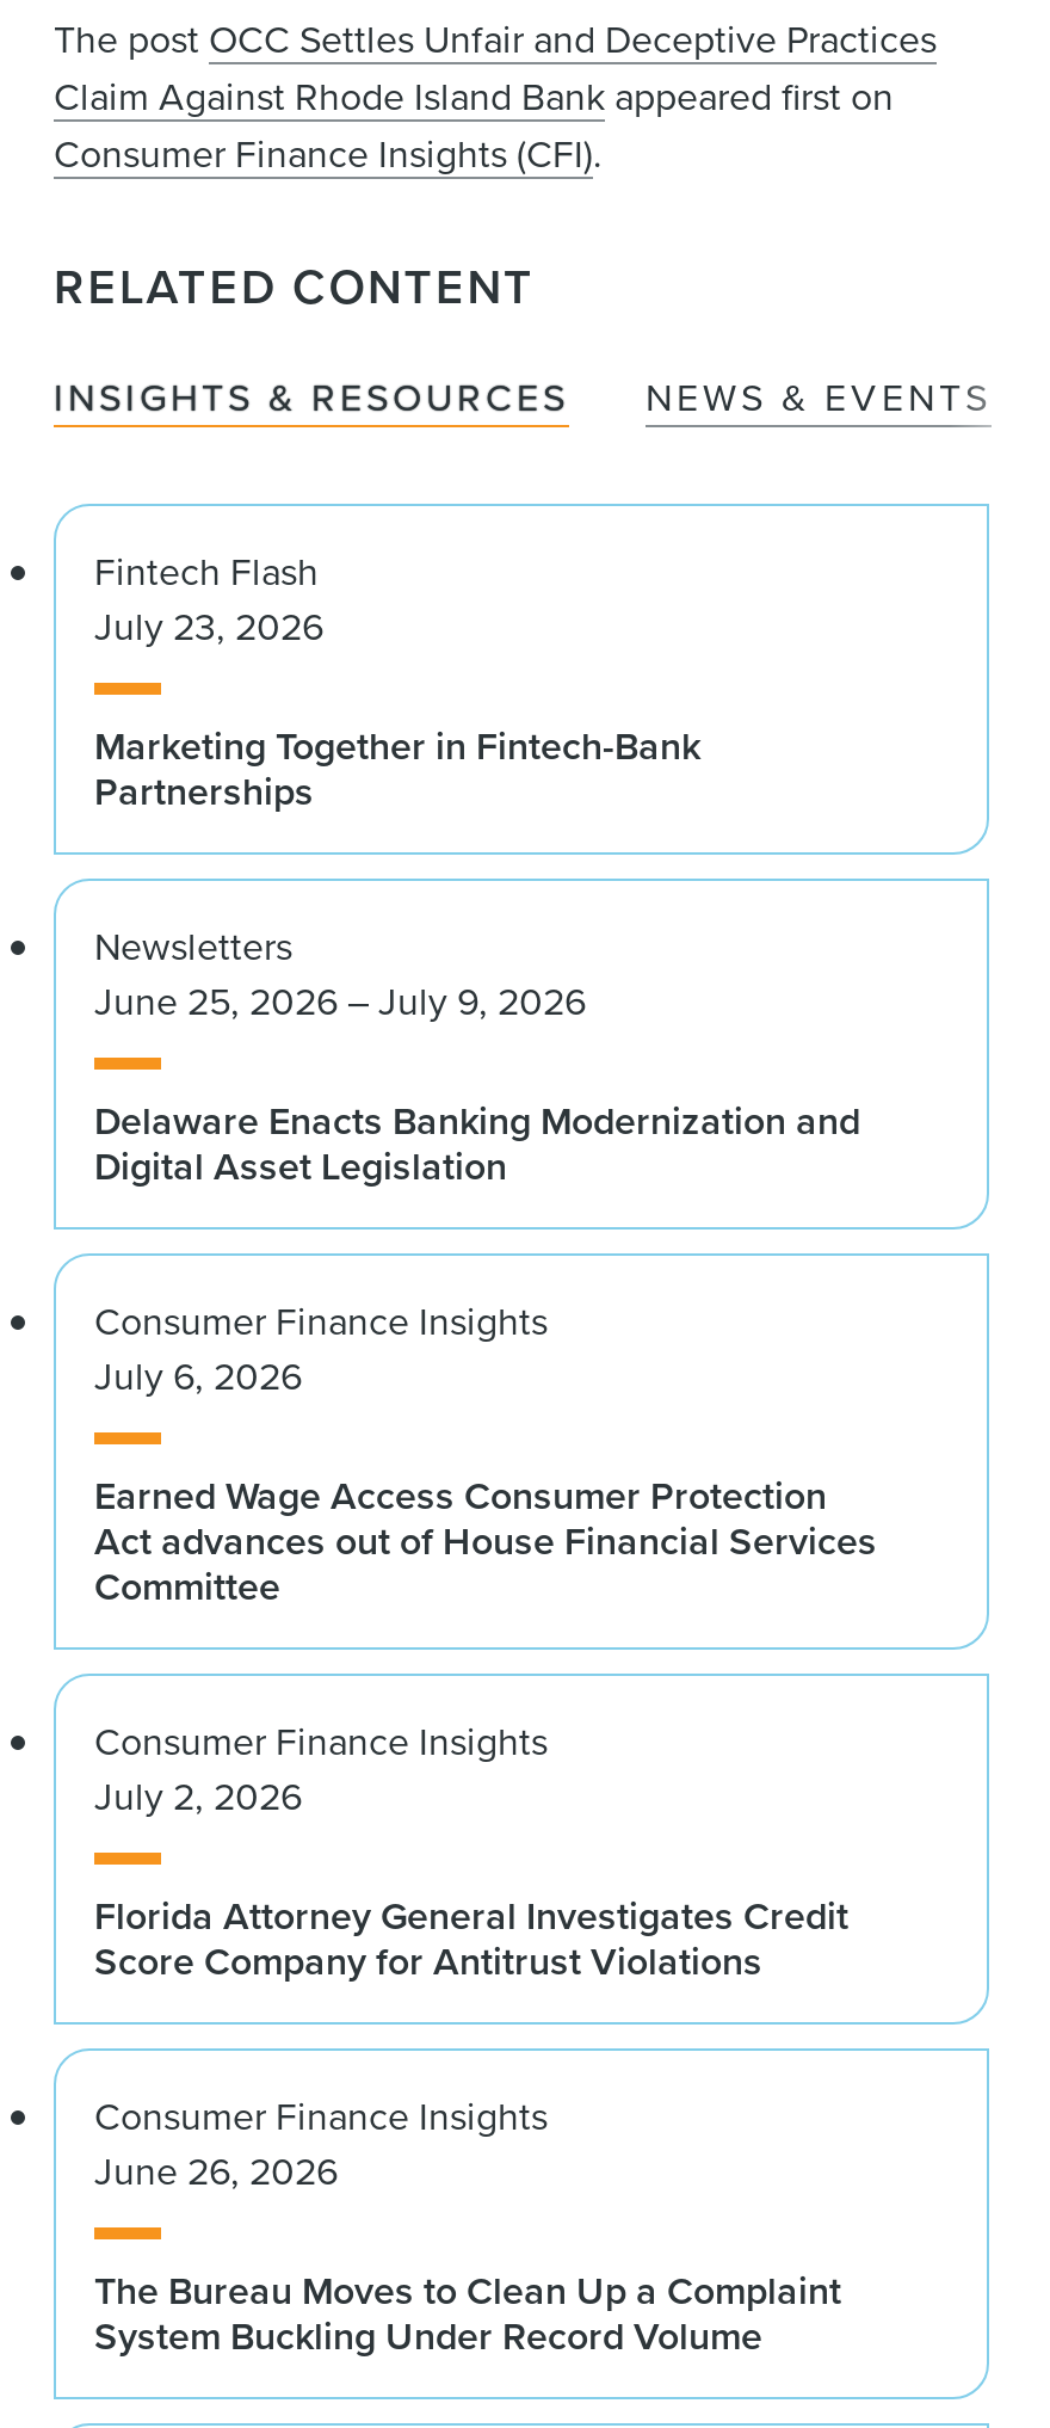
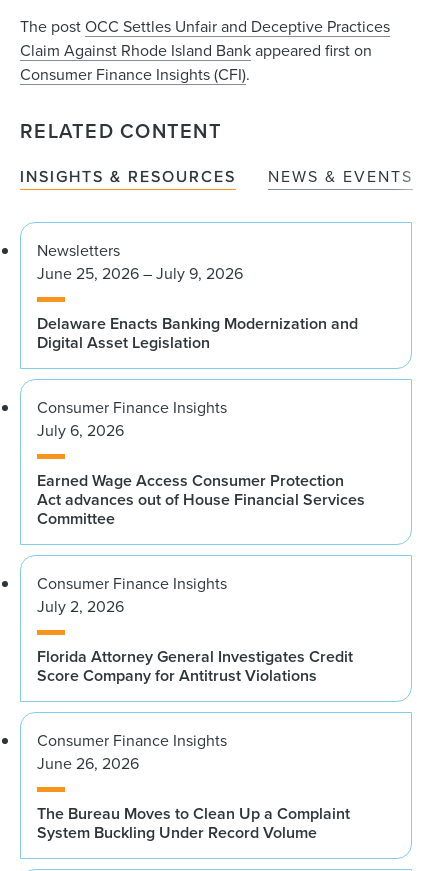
[94,544,700,818] Fintech Flash | July 23, 2026 | Marketing Together in Fintech-Bank | Partnerships -> none

